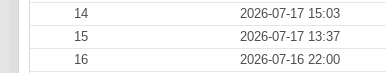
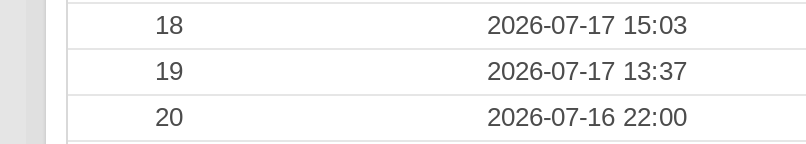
[73,6,87,21] 14 -> [155,10,183,40] 18
[73,29,87,44] 15 -> [155,56,183,86] 19
[73,52,87,67] 16 -> [155,102,183,132] 20

